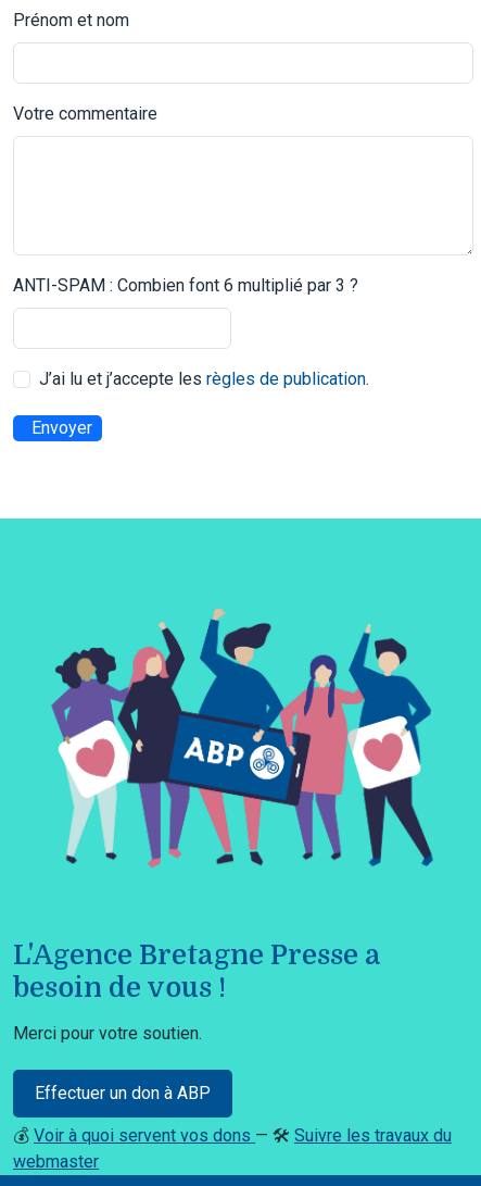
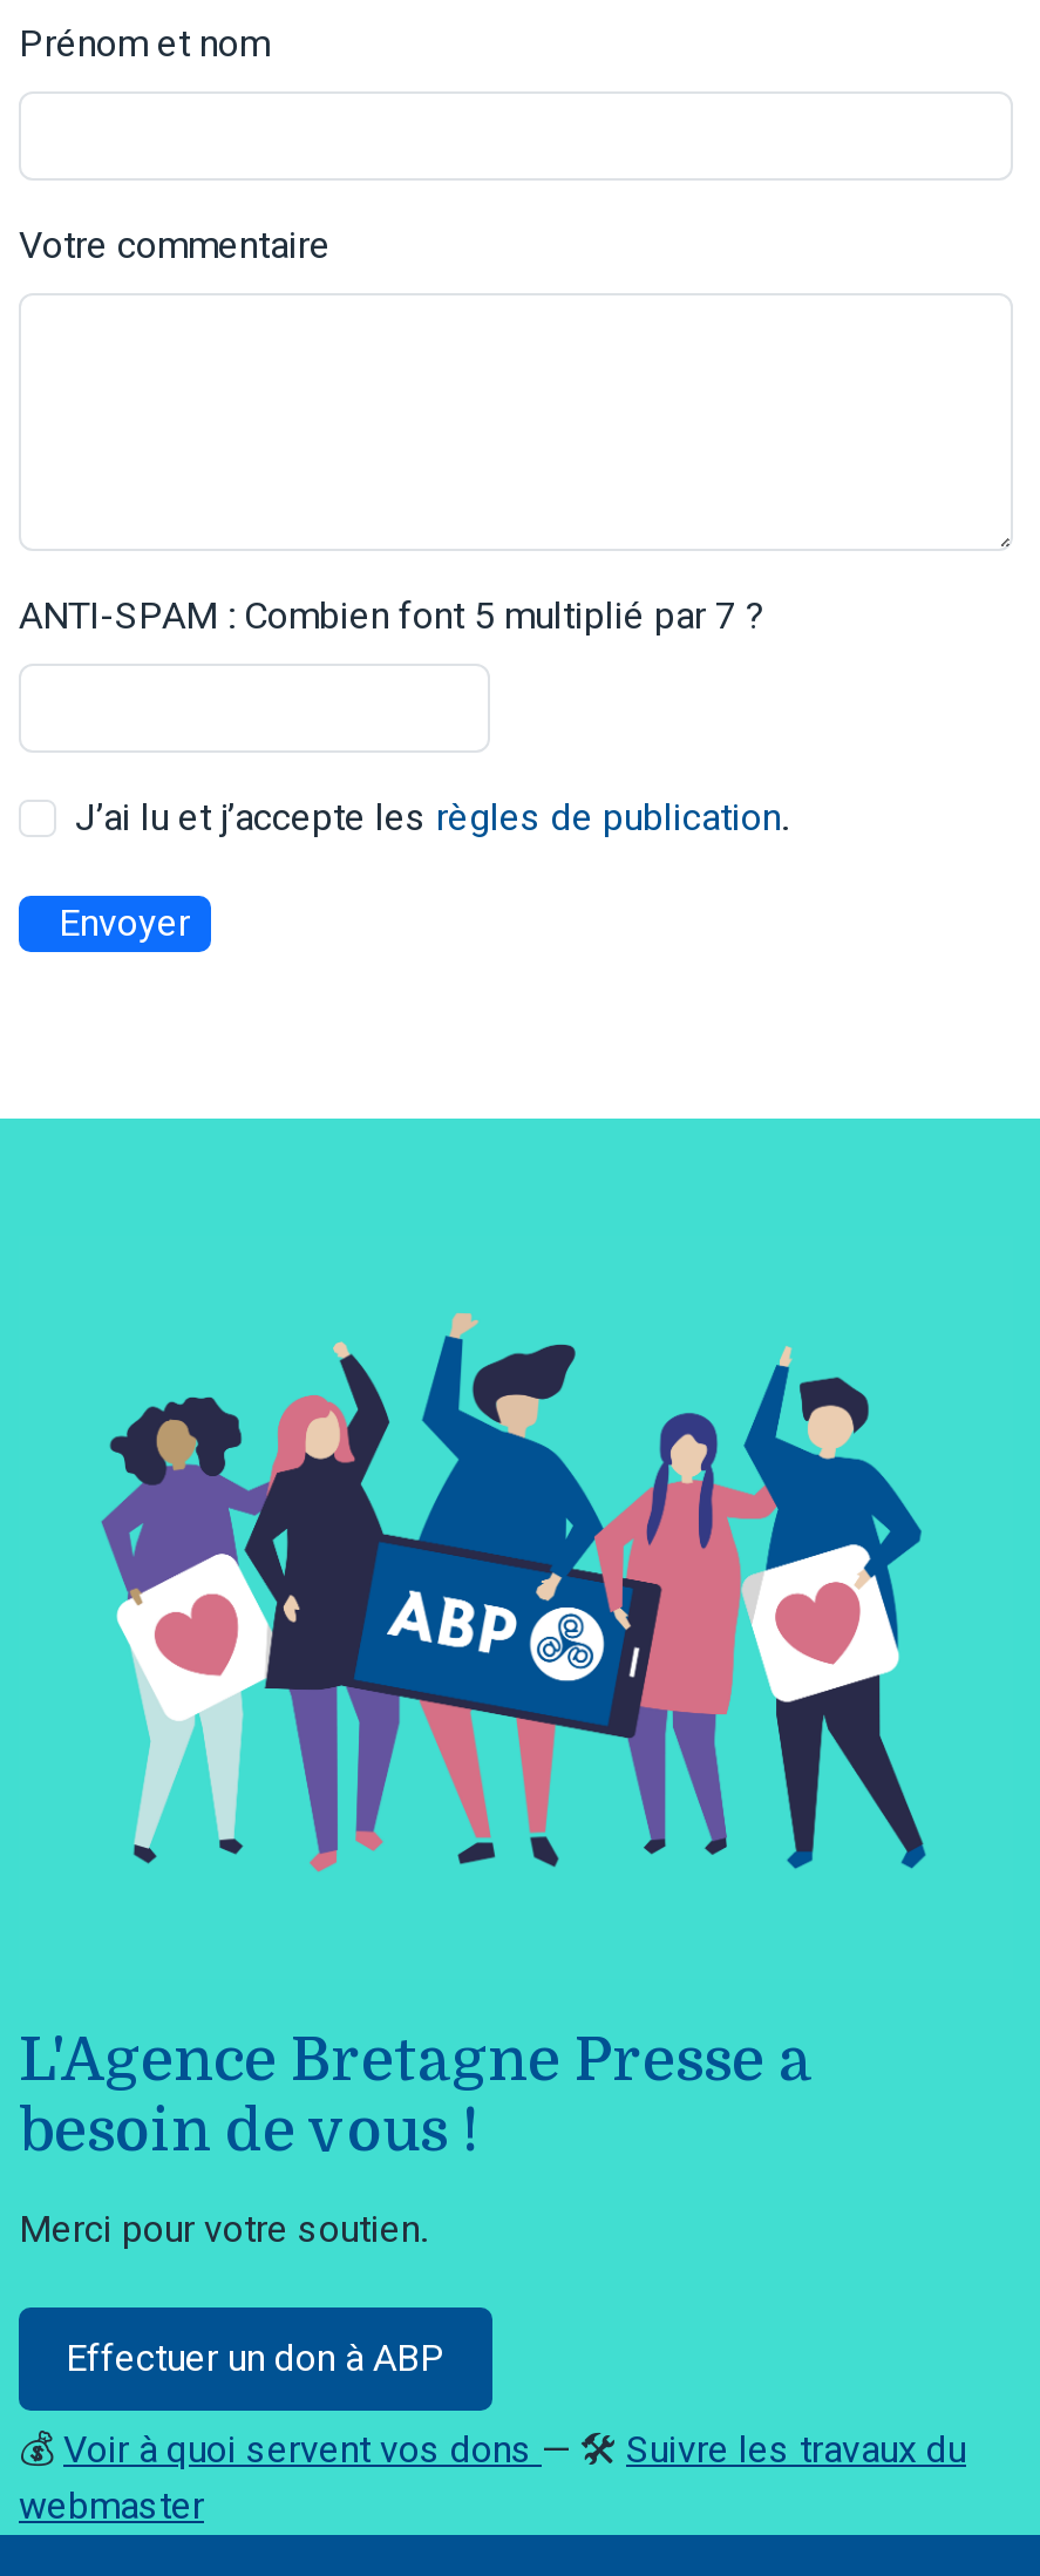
[13,275,358,295] ANTI-SPAM : Combien font 6 multiplié par 3 ? -> [19,593,764,637] ANTI-SPAM : Combien font 5 multiplié par 7 ?

